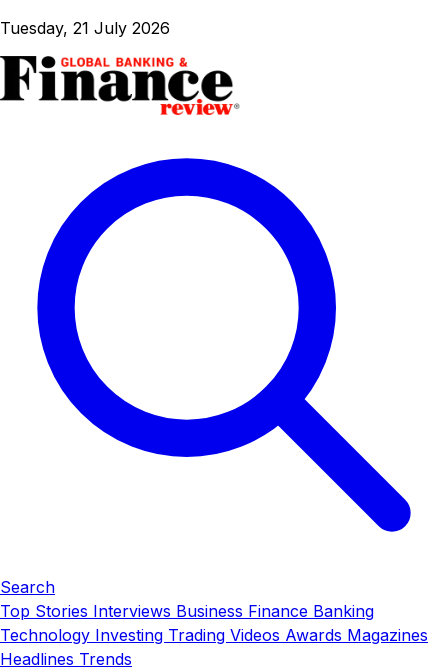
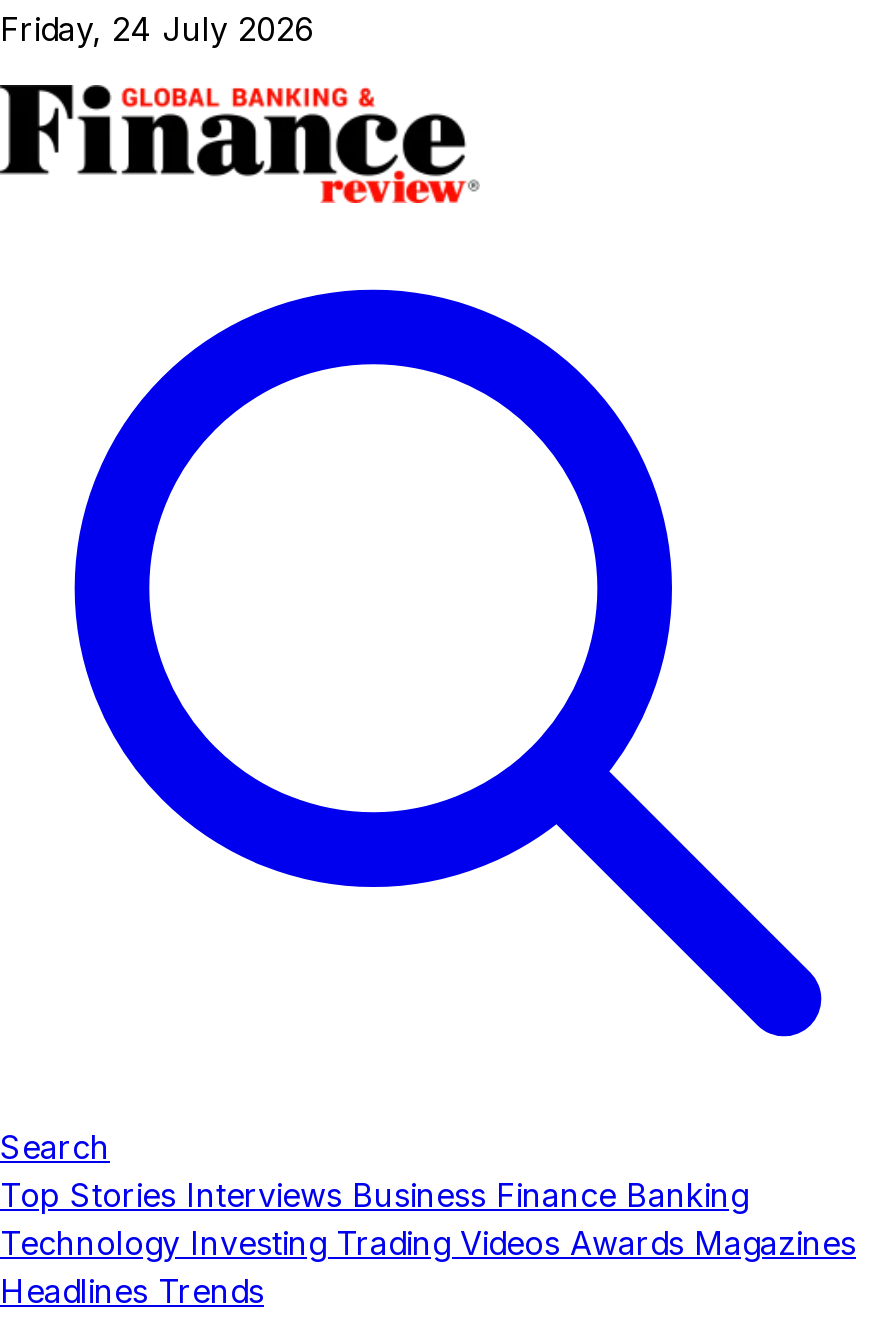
[0,18,170,38] Tuesday, 21 July 2026 -> [0,9,314,49] Friday, 24 July 2026

